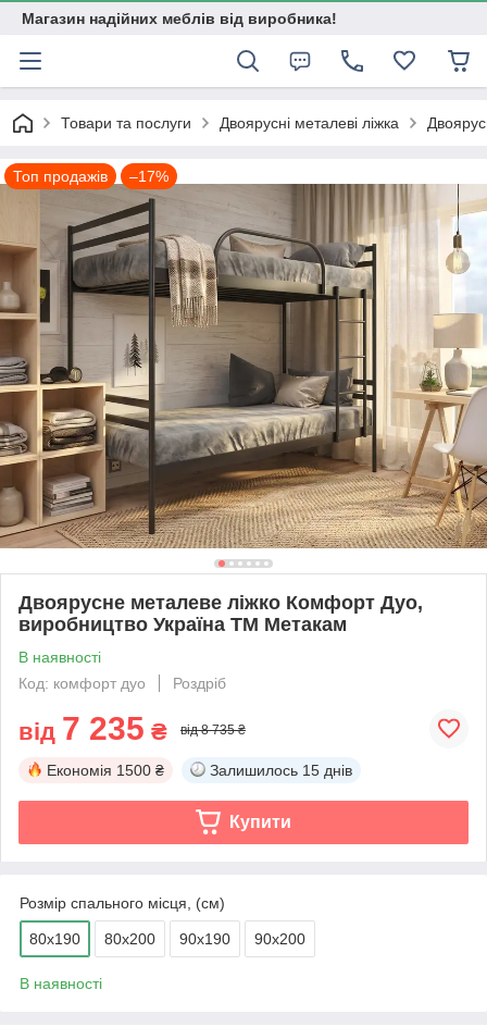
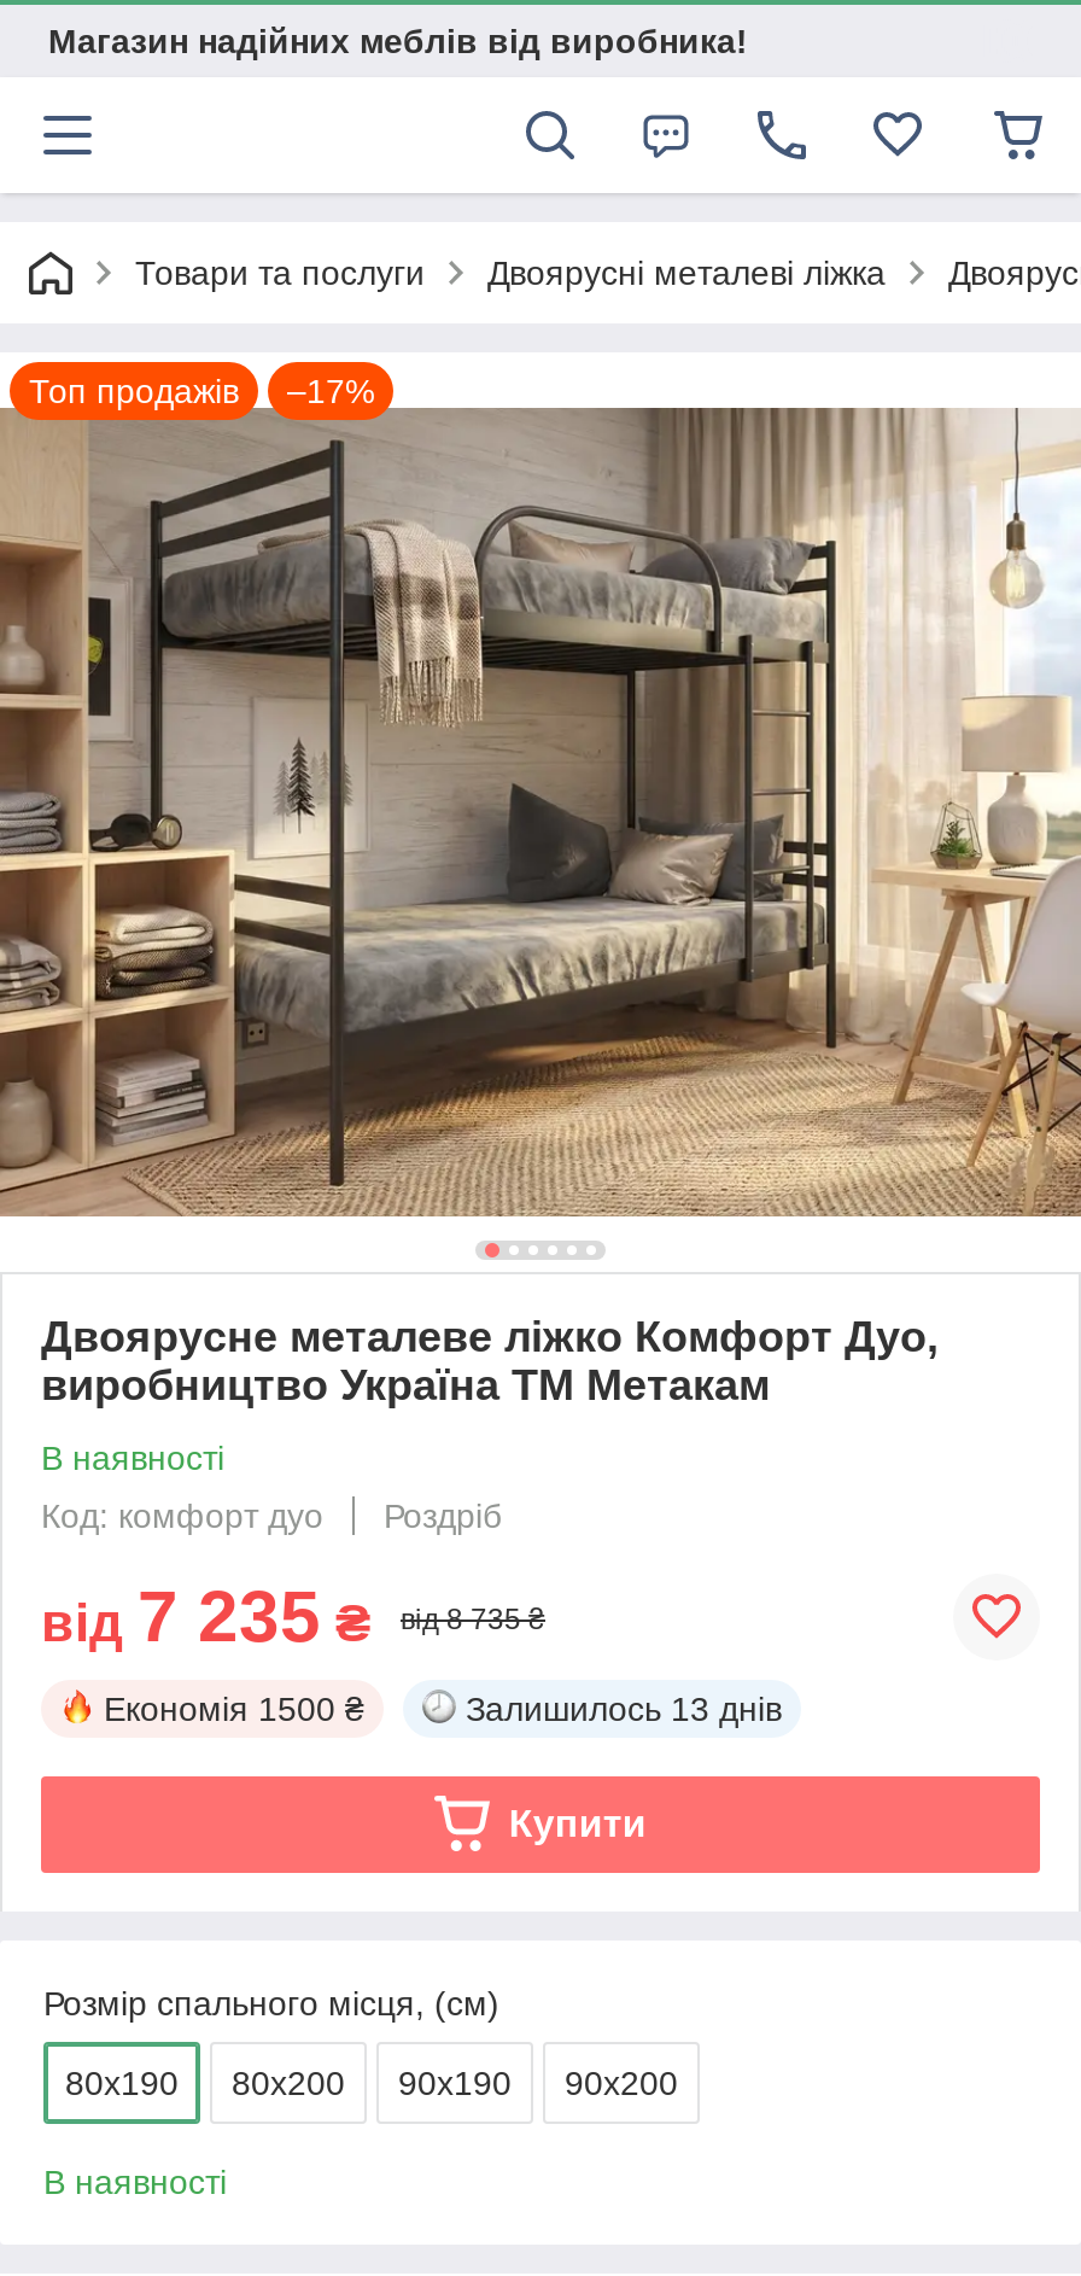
[210,761,352,779] Залишилось 15 днів -> [466,1689,782,1728] Залишилось 13 днів

